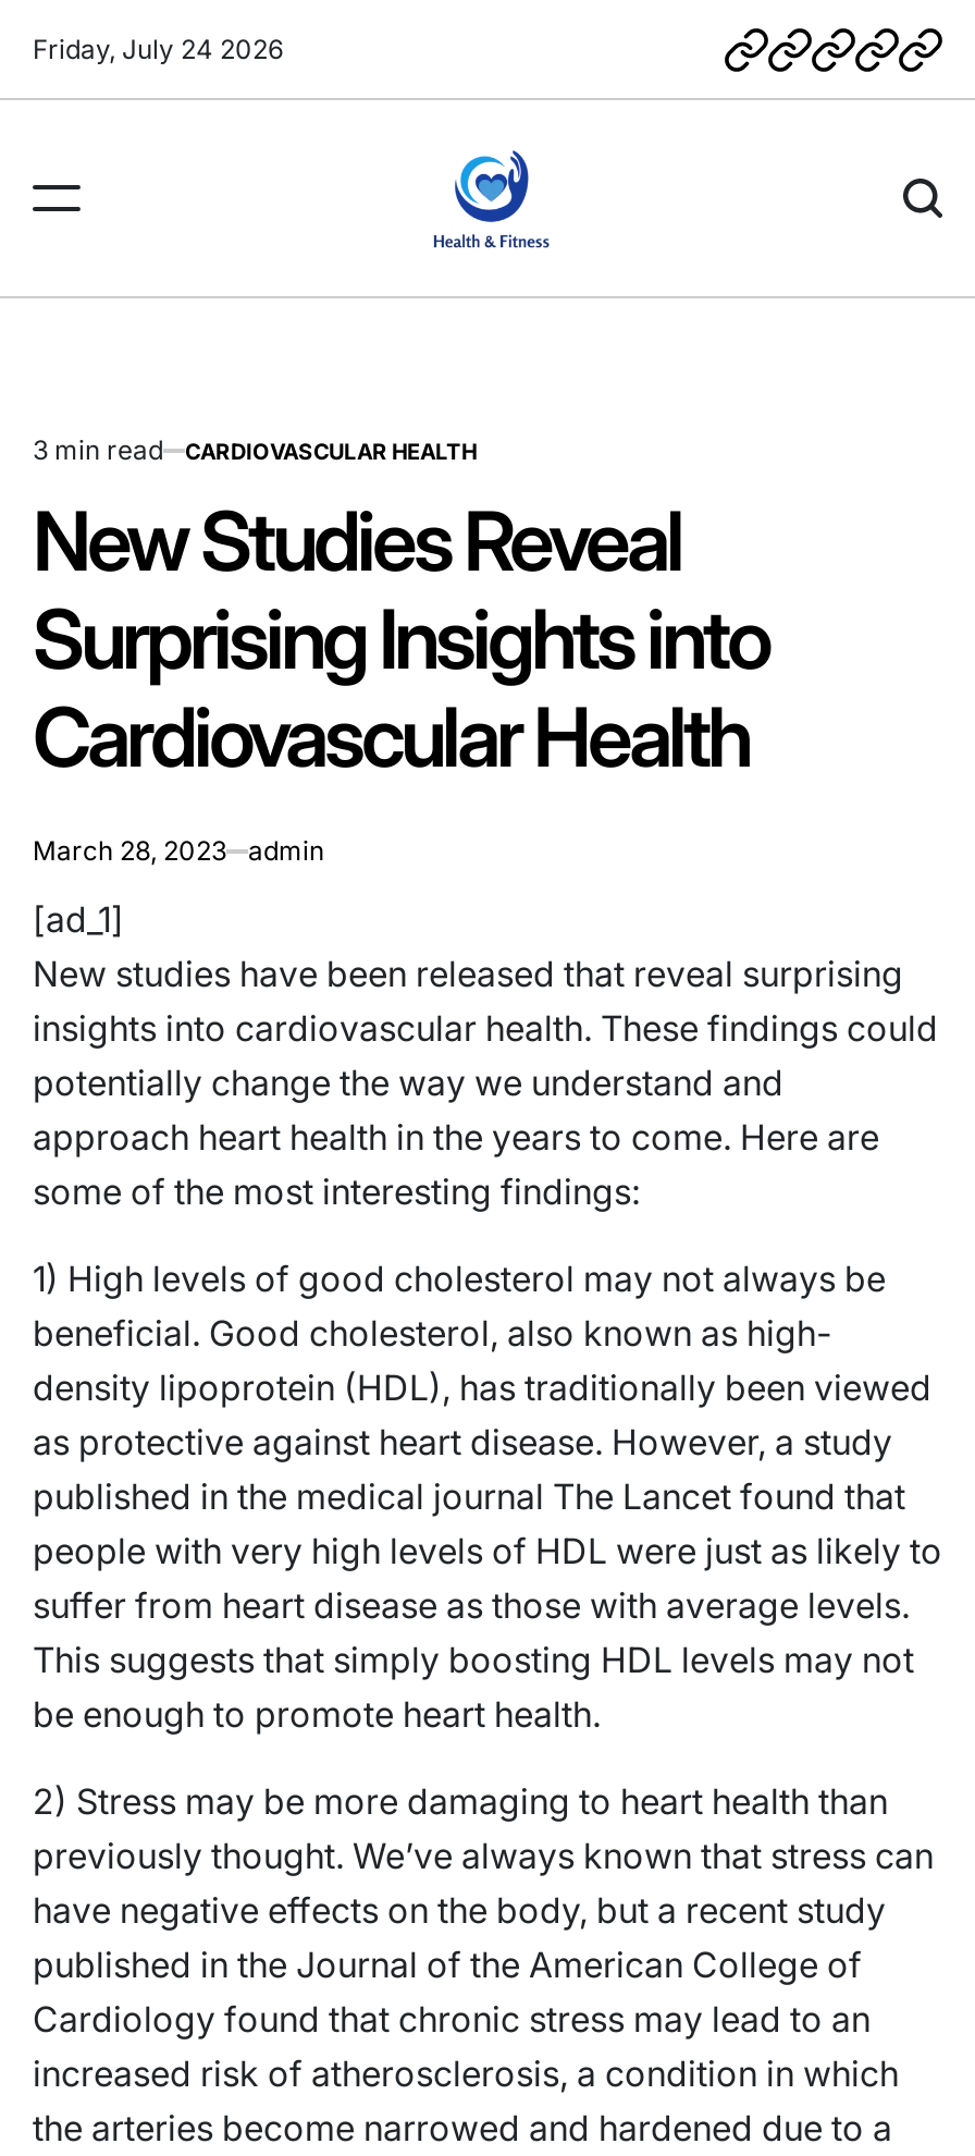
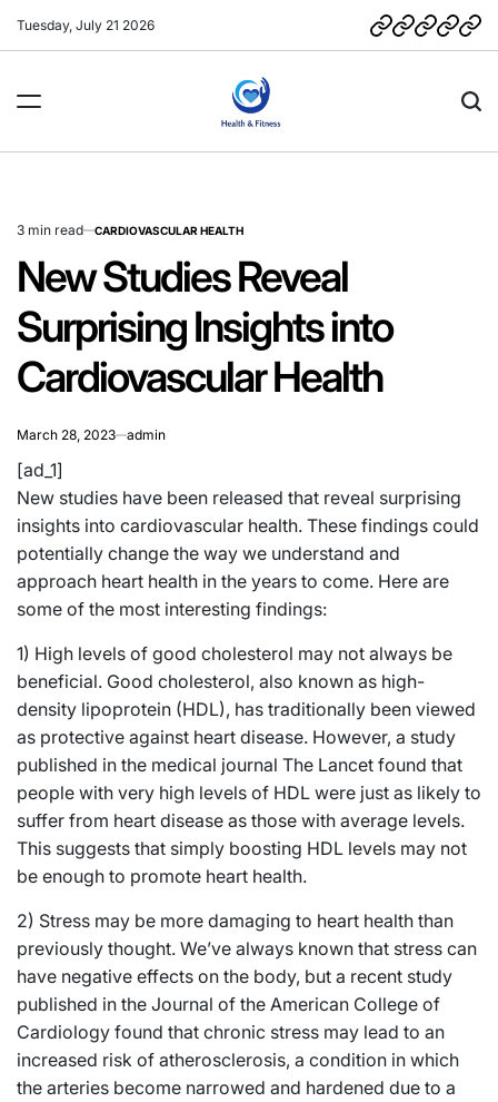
[33,33,283,65] Friday, July 24 2026 -> [17,17,155,33] Tuesday, July 21 2026

